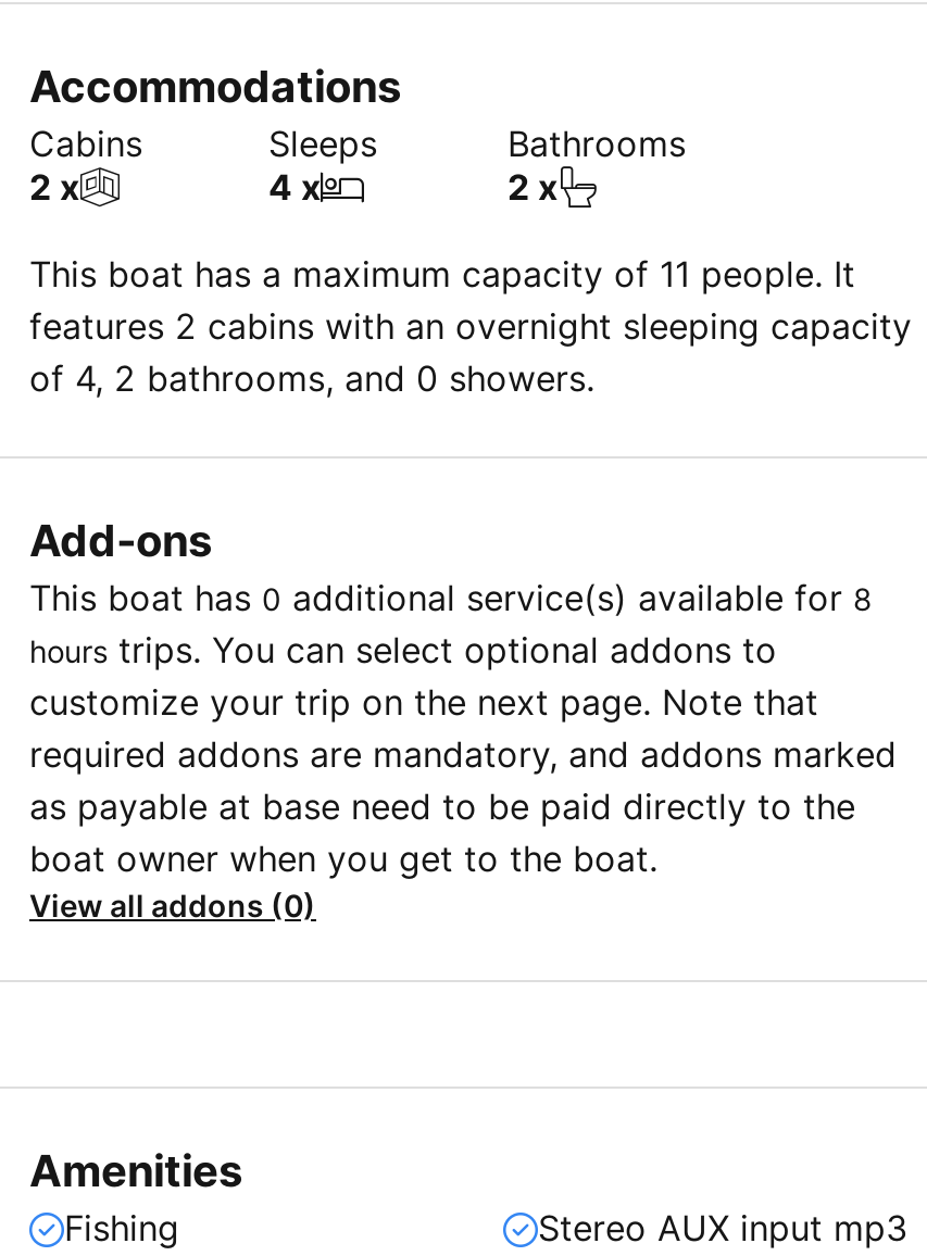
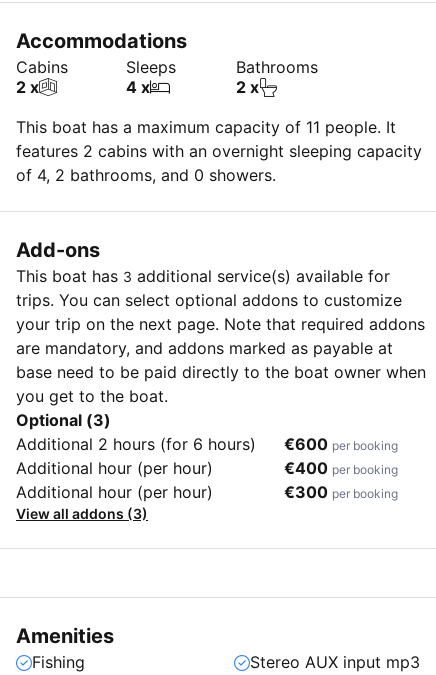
[29,577,897,924] This boat has 0 additional service(s) available for 8 | hours trips. You can select optional addons to | customize your trip on the next page. Note that | required addons are mandatory, and addons marked | as payable at base need to be paid directly to the | boat owner when you get to the boat. | View all addons (0) -> [16,266,426,522] This boat has 3 additional service(s) available for | trips. You can select optional addons to customize | your trip on the next page. Note that required addons | are mandatory, and addons marked as payable at | base need to be paid directly to the boat owner when | you get to the boat. | Optional (3) | Additional 2 hours (for 6 hours) | €600 per booking | Additional hour (per hour) | €400 per booking | Additional hour (per hour) | €300 per booking | View all addons (3)

